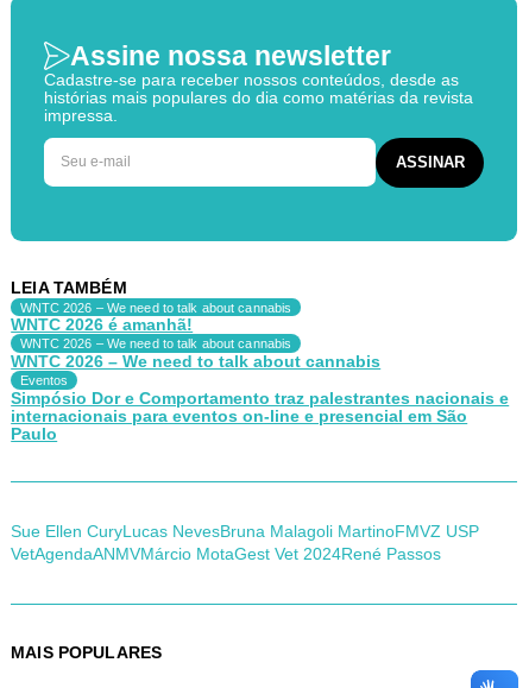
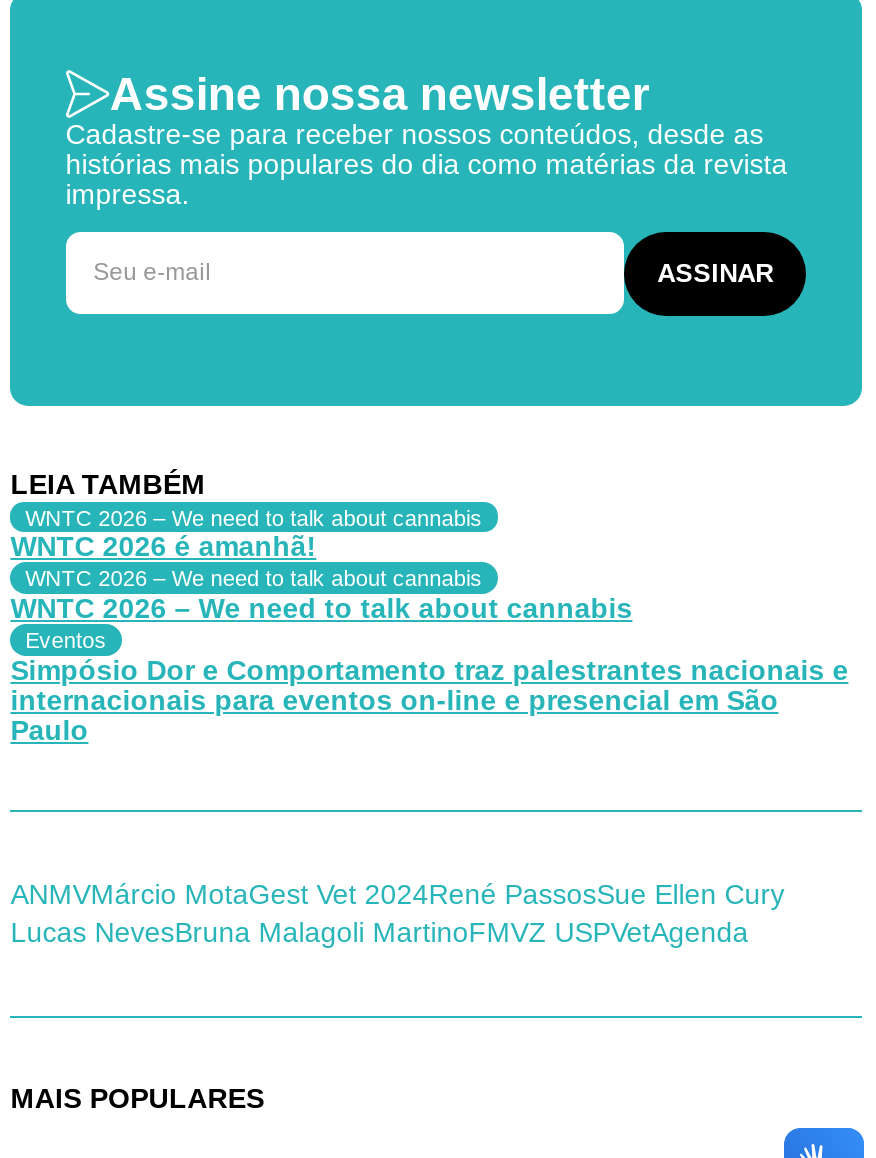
[11,523,479,563] Sue Ellen CuryLucas NevesBruna Malagoli MartinoFMVZ USP | VetAgendaANMVMárcio MotaGest Vet 2024René Passos -> [10,880,784,948] ANMVMárcio MotaGest Vet 2024René PassosSue Ellen Cury | Lucas NevesBruna Malagoli MartinoFMVZ USPVetAgenda

